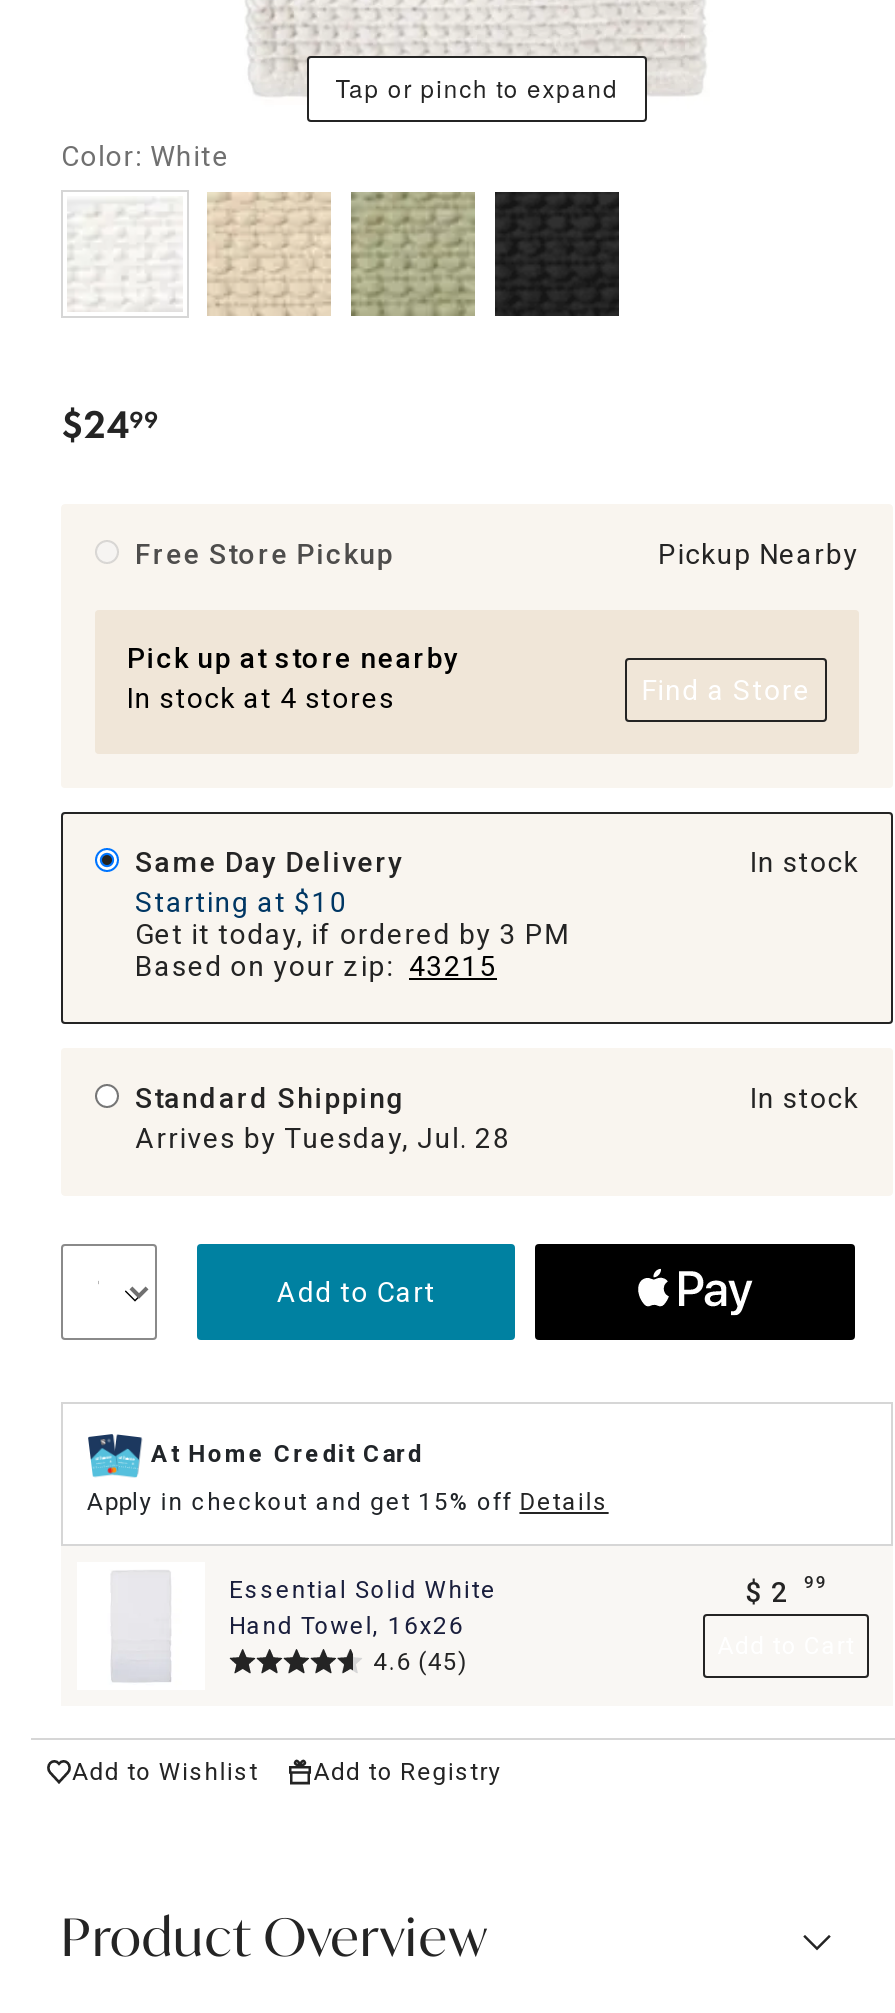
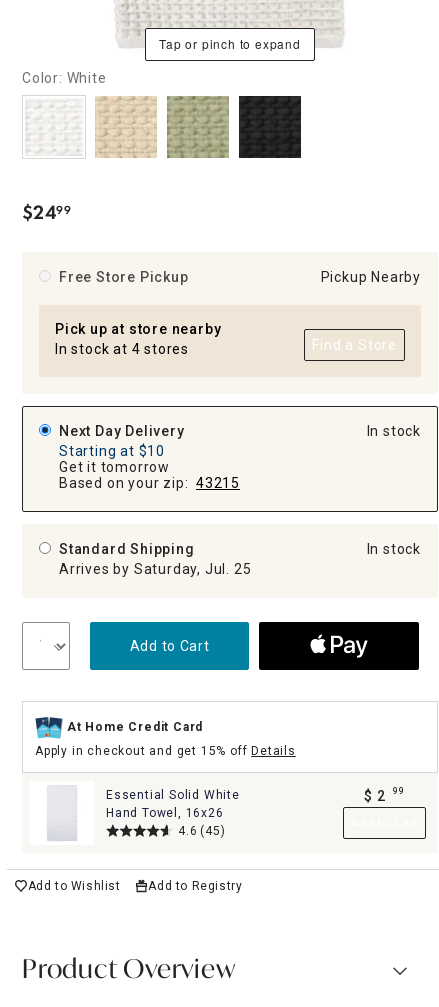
[135,846,404,878] Same Day Delivery -> [59,423,185,439] Next Day Delivery
[135,918,570,950] Get it today, if ordered by 3 PM -> [59,459,170,475] Get it tomorrow
[135,1122,510,1154] Arrives by Tuesday, Jul. 28 -> [59,561,251,577] Arrives by Saturday, Jul. 25

